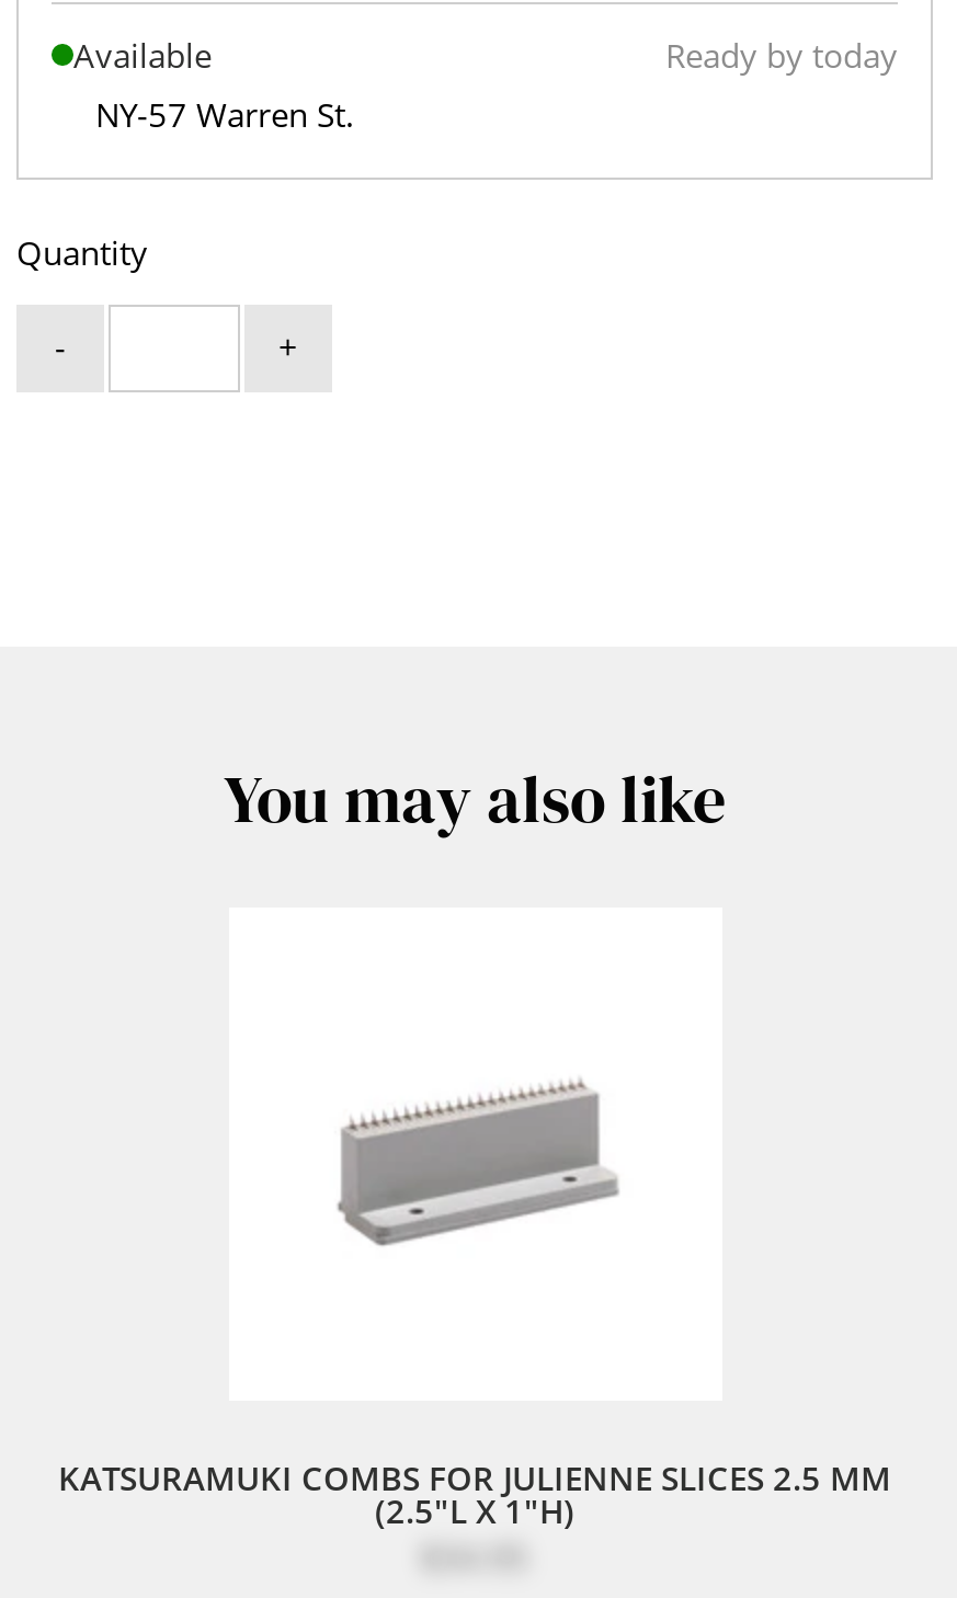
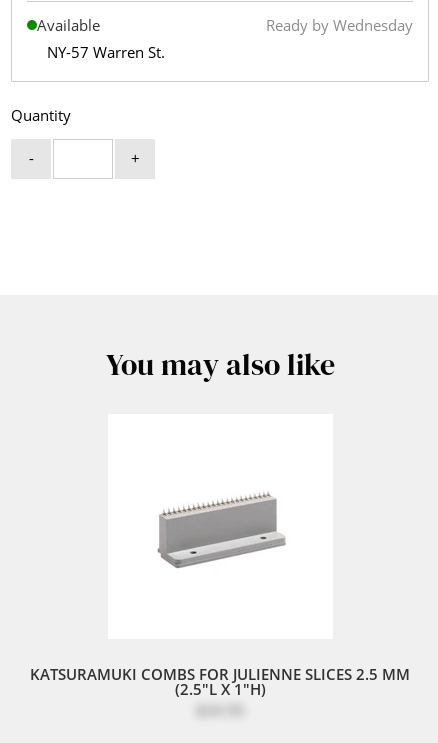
[665,32,898,76] Ready by today -> [266,15,413,35] Ready by Wednesday

